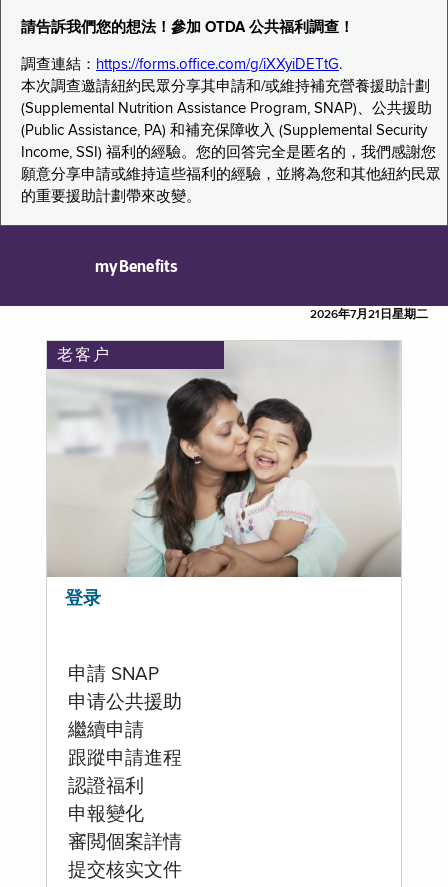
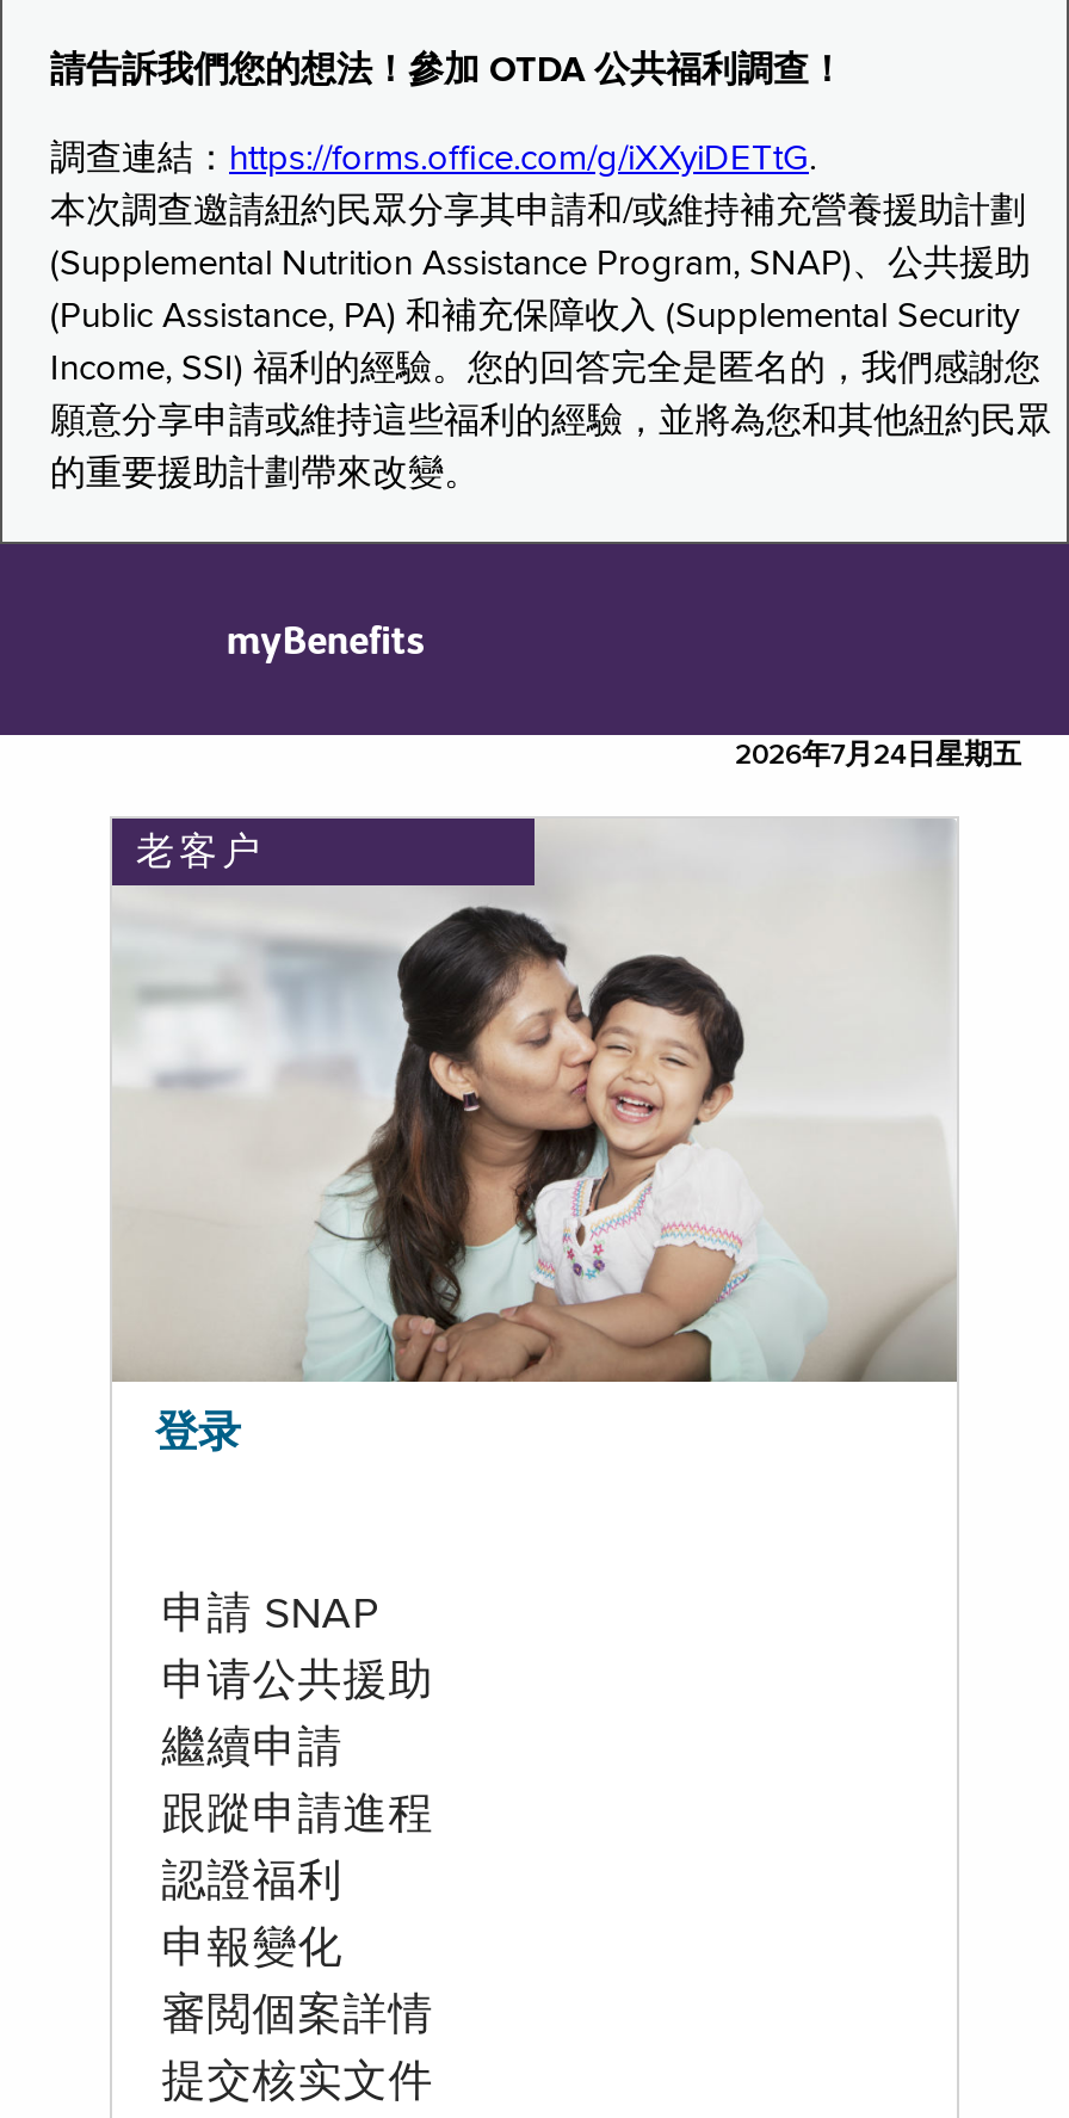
[310,309,428,321] 2026年7月21日星期二 -> [735,742,1021,771] 2026年7月24日星期五

